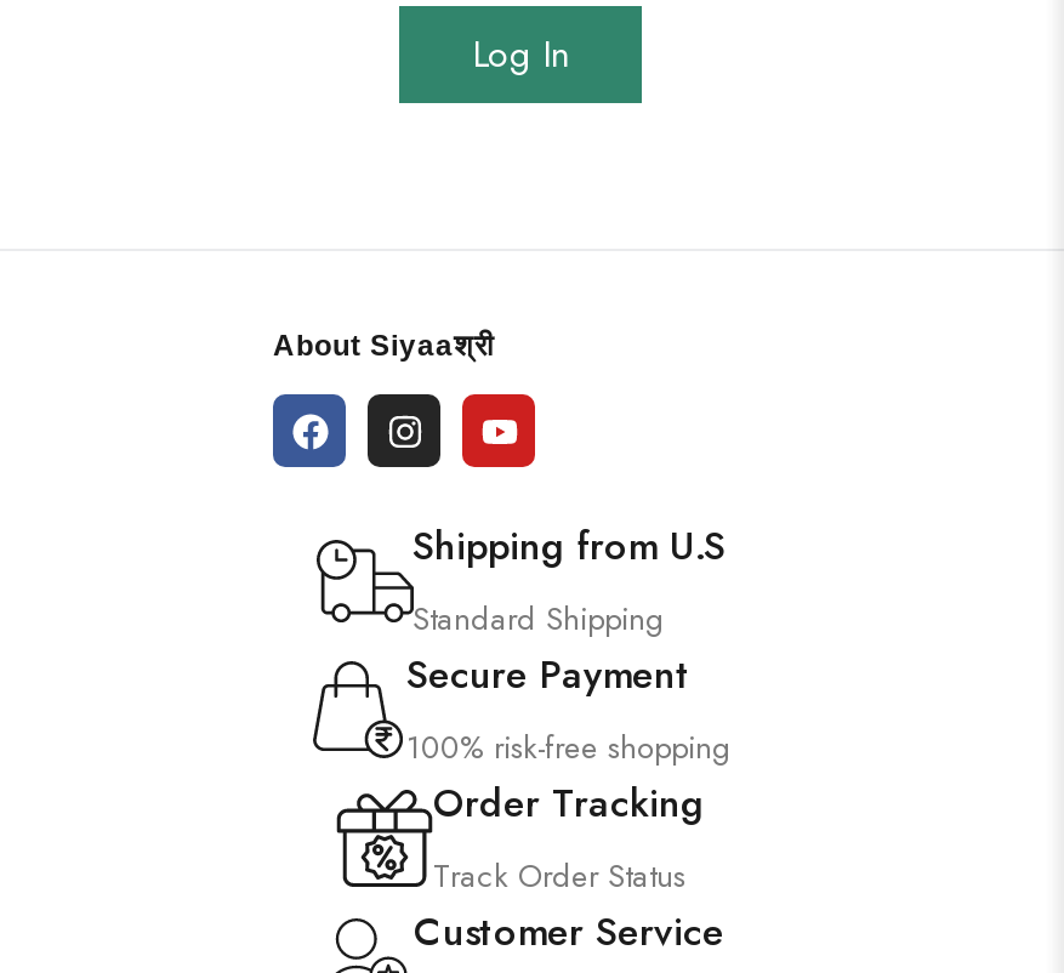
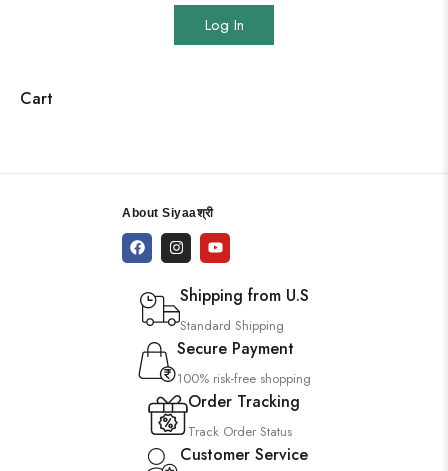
none -> [20,86,53,109] Cart

